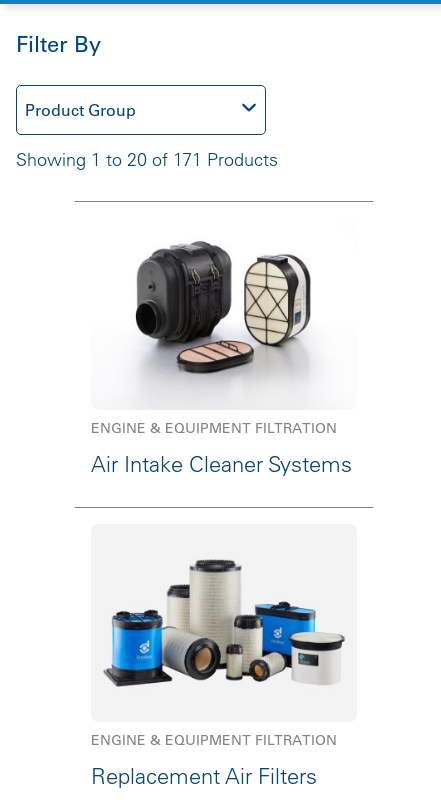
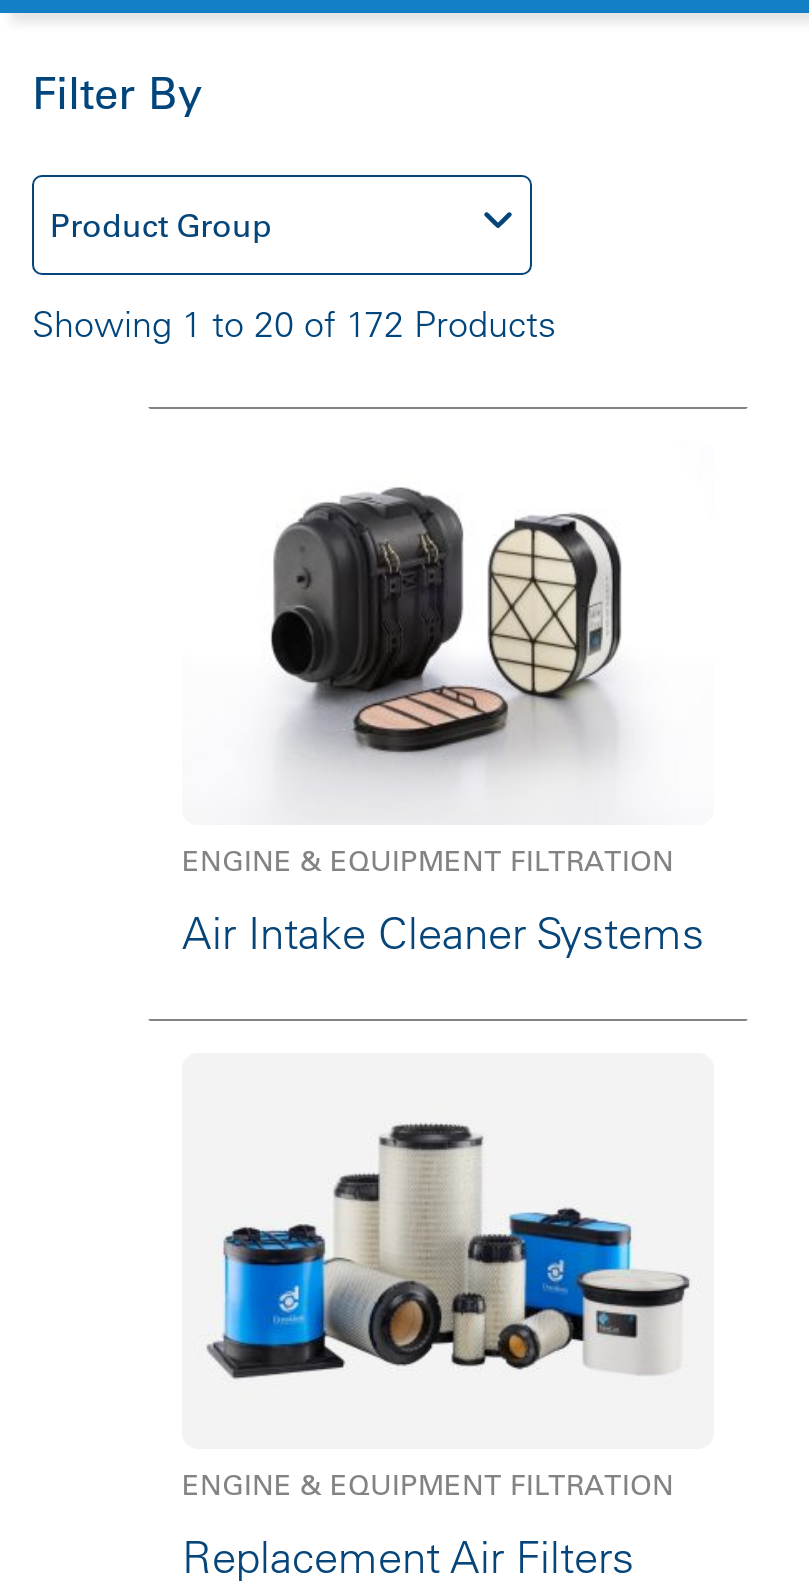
[16,148,278,171] Showing 1 to 20 of 171 Products -> [32,301,556,347] Showing 1 to 20 of 172 Products

